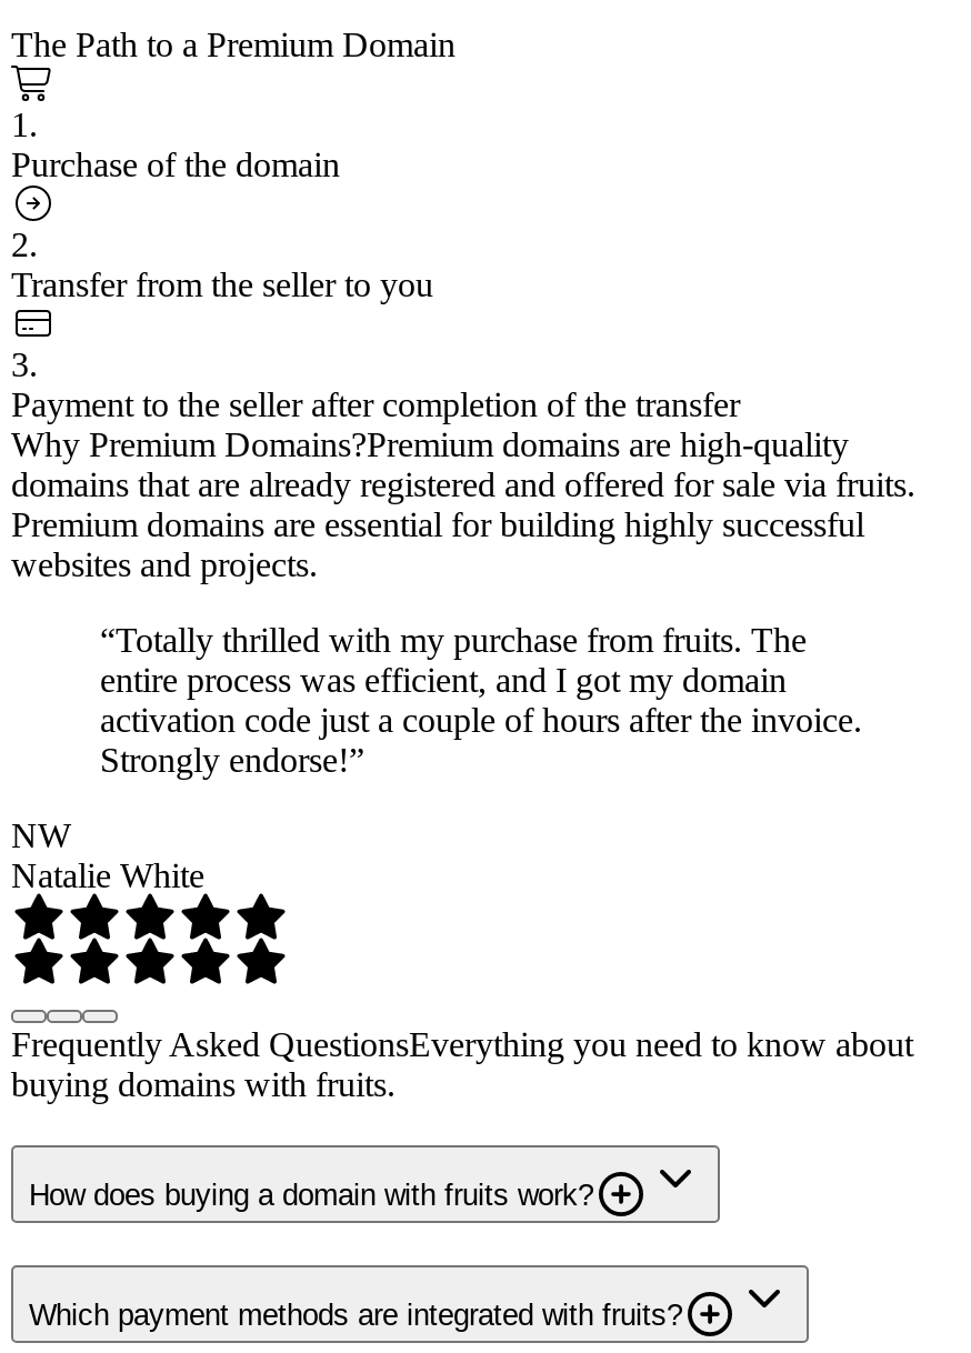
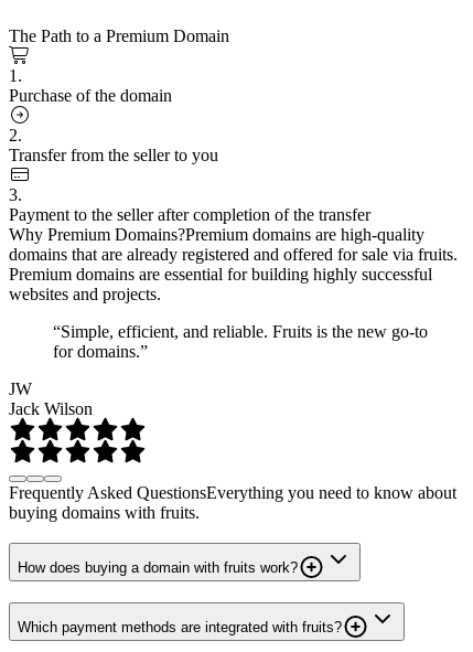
[100,620,862,778] “Totally thrilled with my purchase from fruits. The | entire process was efficient, and I got my domain | activation code just a couple of hours after the invoice. | Strongly endorse!” -> [53,322,428,360] “Simple, efficient, and reliable. Fruits is the new go-to | for domains.”
[11,816,204,893] NW | Natalie White -> [9,379,93,418] JW | Jack Wilson

